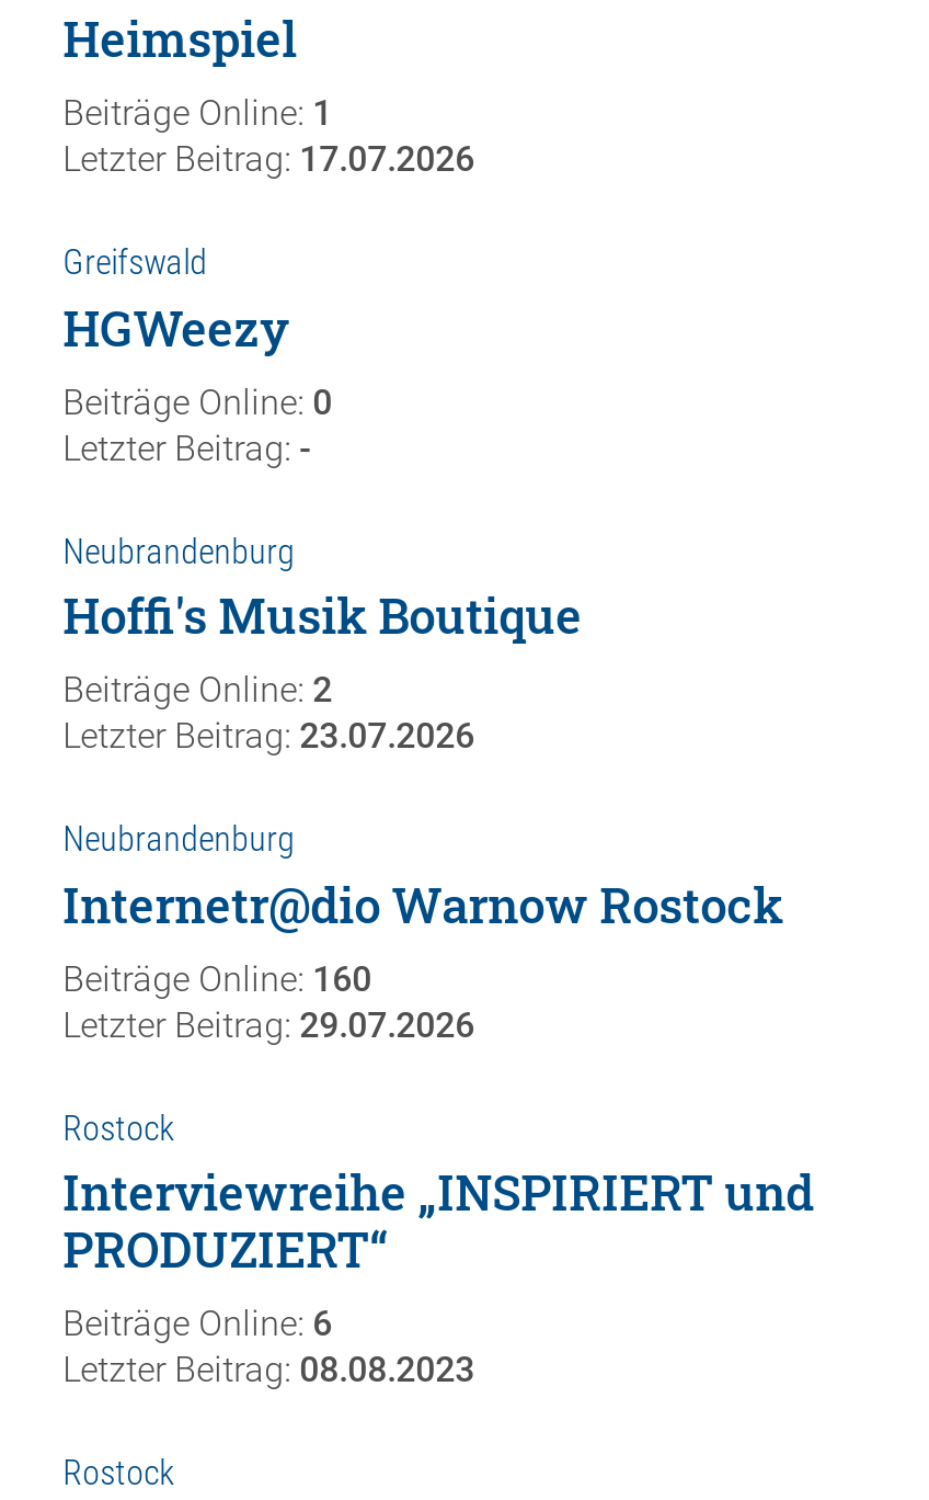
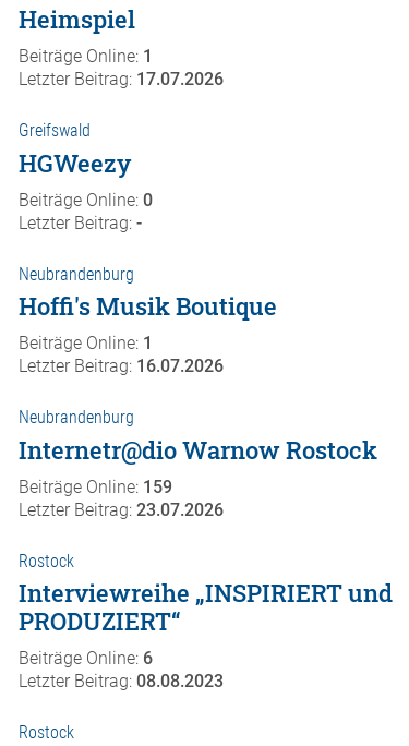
none -> [18,356,223,376] Letzter Beitrag: 16.07.2026
[63,669,332,711] Beiträge Online: 2 -> [18,333,152,353] Beiträge Online: 1
moved [63,715,475,757] -> [18,499,223,520]: Letzter Beitrag: 23.07.2026
[63,957,372,999] Beiträge Online: 160 -> [18,476,172,497] Beiträge Online: 159
[63,1003,475,1045] Letzter Beitrag: 29.07.2026 -> none

